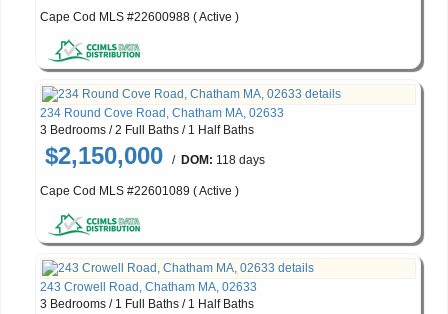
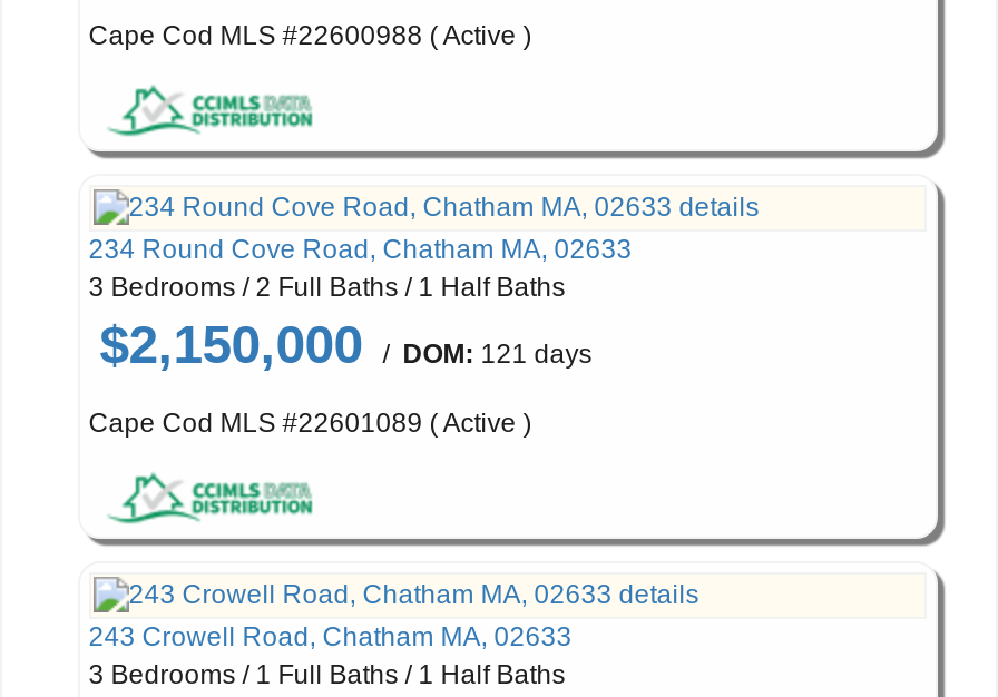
[45,142,265,169] $2,150,000 / DOM: 118 days -> [100,314,592,374] $2,150,000 / DOM: 121 days

